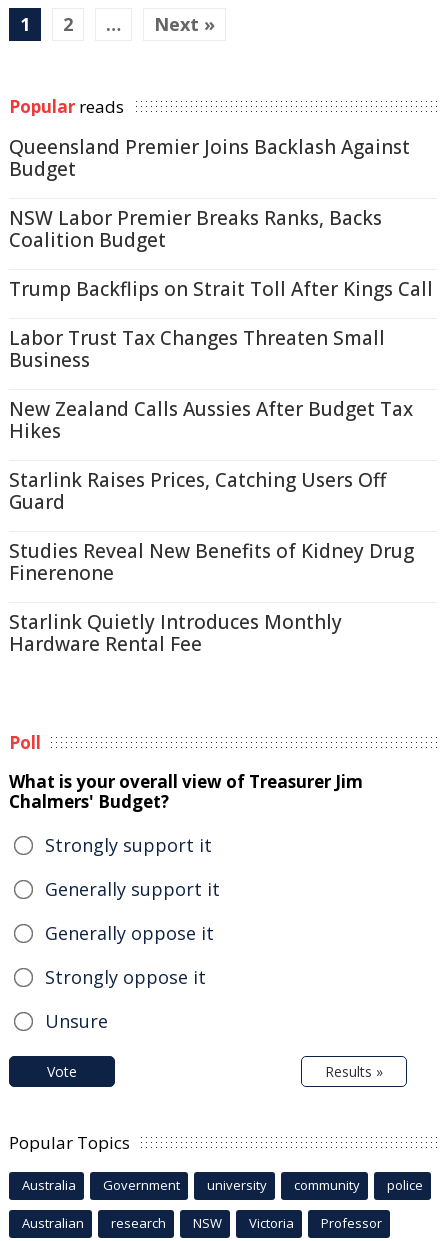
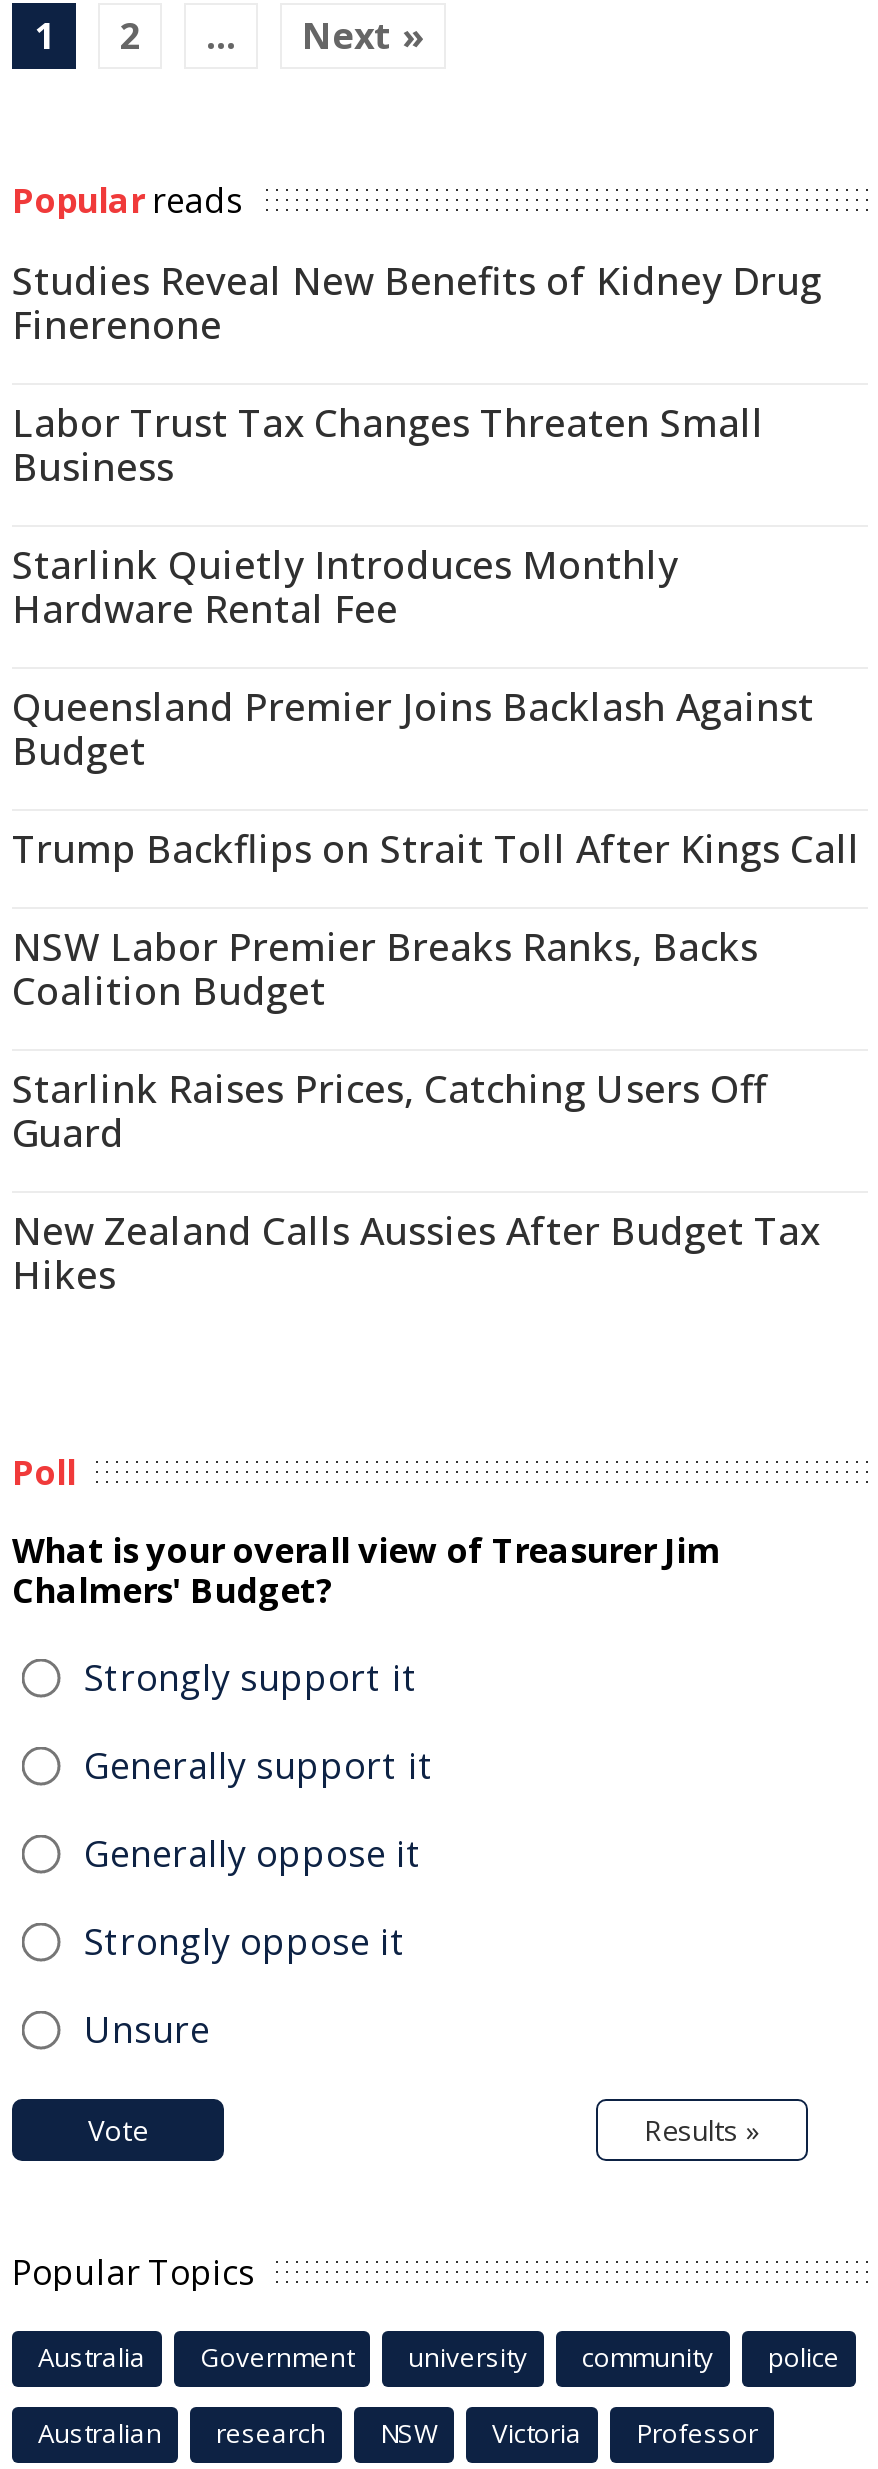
moved [9,134,410,182] -> [12,681,814,777]: Queensland Premier Joins Backlash Against | Budget
moved [9,205,382,253] -> [12,921,758,1017]: NSW Labor Premier Breaks Ranks, Backs | Coalition Budget
moved [9,276,433,302] -> [12,823,860,875]: Trump Backflips on Strait Toll After Kings Call
moved [9,325,385,373] -> [12,397,764,493]: Labor Trust Tax Changes Threaten Small | Business
moved [9,396,413,444] -> [12,1205,820,1301]: New Zealand Calls Aussies After Budget Tax | Hikes
moved [9,467,386,515] -> [12,1063,766,1159]: Starlink Raises Prices, Catching Users Off | Guard
moved [9,538,414,657] -> [12,255,822,635]: Studies Reveal New Benefits of Kidney Drug | Finerenone | Starlink Quietly Introduces Monthly | Hardware Rental Fee

